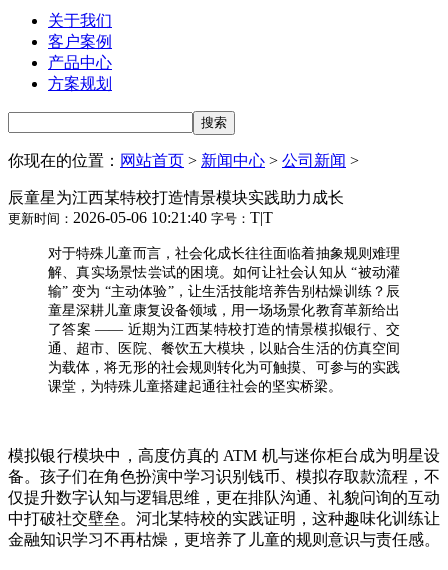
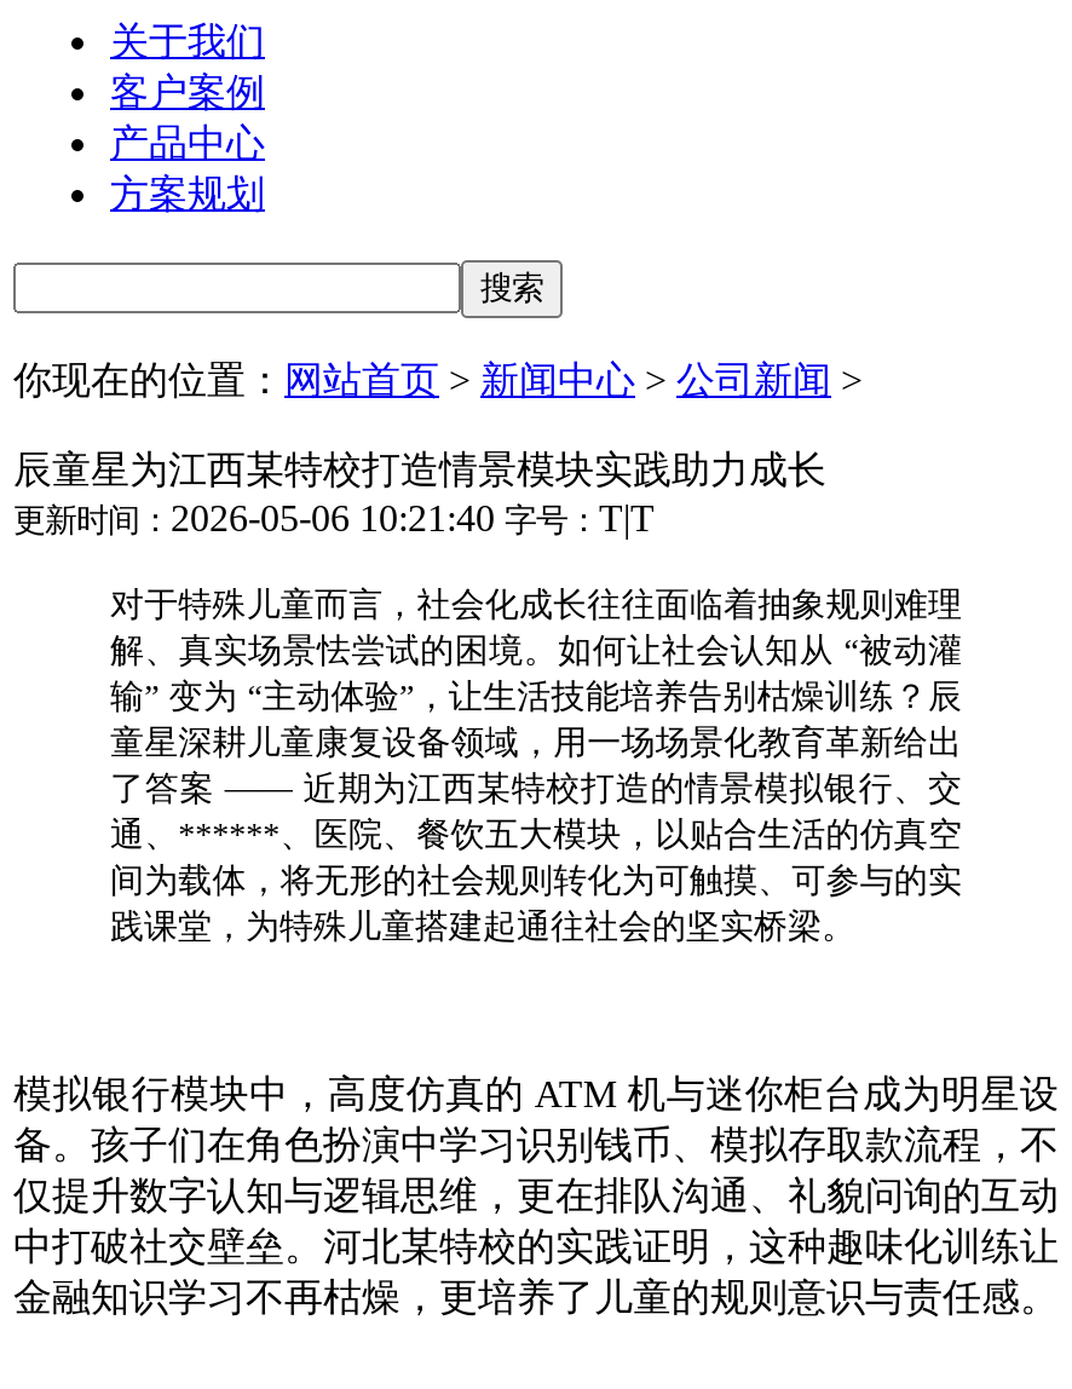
[48,341,400,394] 通、超市、医院、餐饮五大模块，以贴合生活的仿真空间 | 为载体，将无形的社会规则转化为可触摸、可参与的实践 | 课堂，为特殊儿童搭建起通往社会的坚实桥梁。 -> [110,817,962,945] 通、******、医院、餐饮五大模块，以贴合生活的仿真空 | 间为载体，将无形的社会规则转化为可触摸、可参与的实 | 践课堂，为特殊儿童搭建起通往社会的坚实桥梁。

